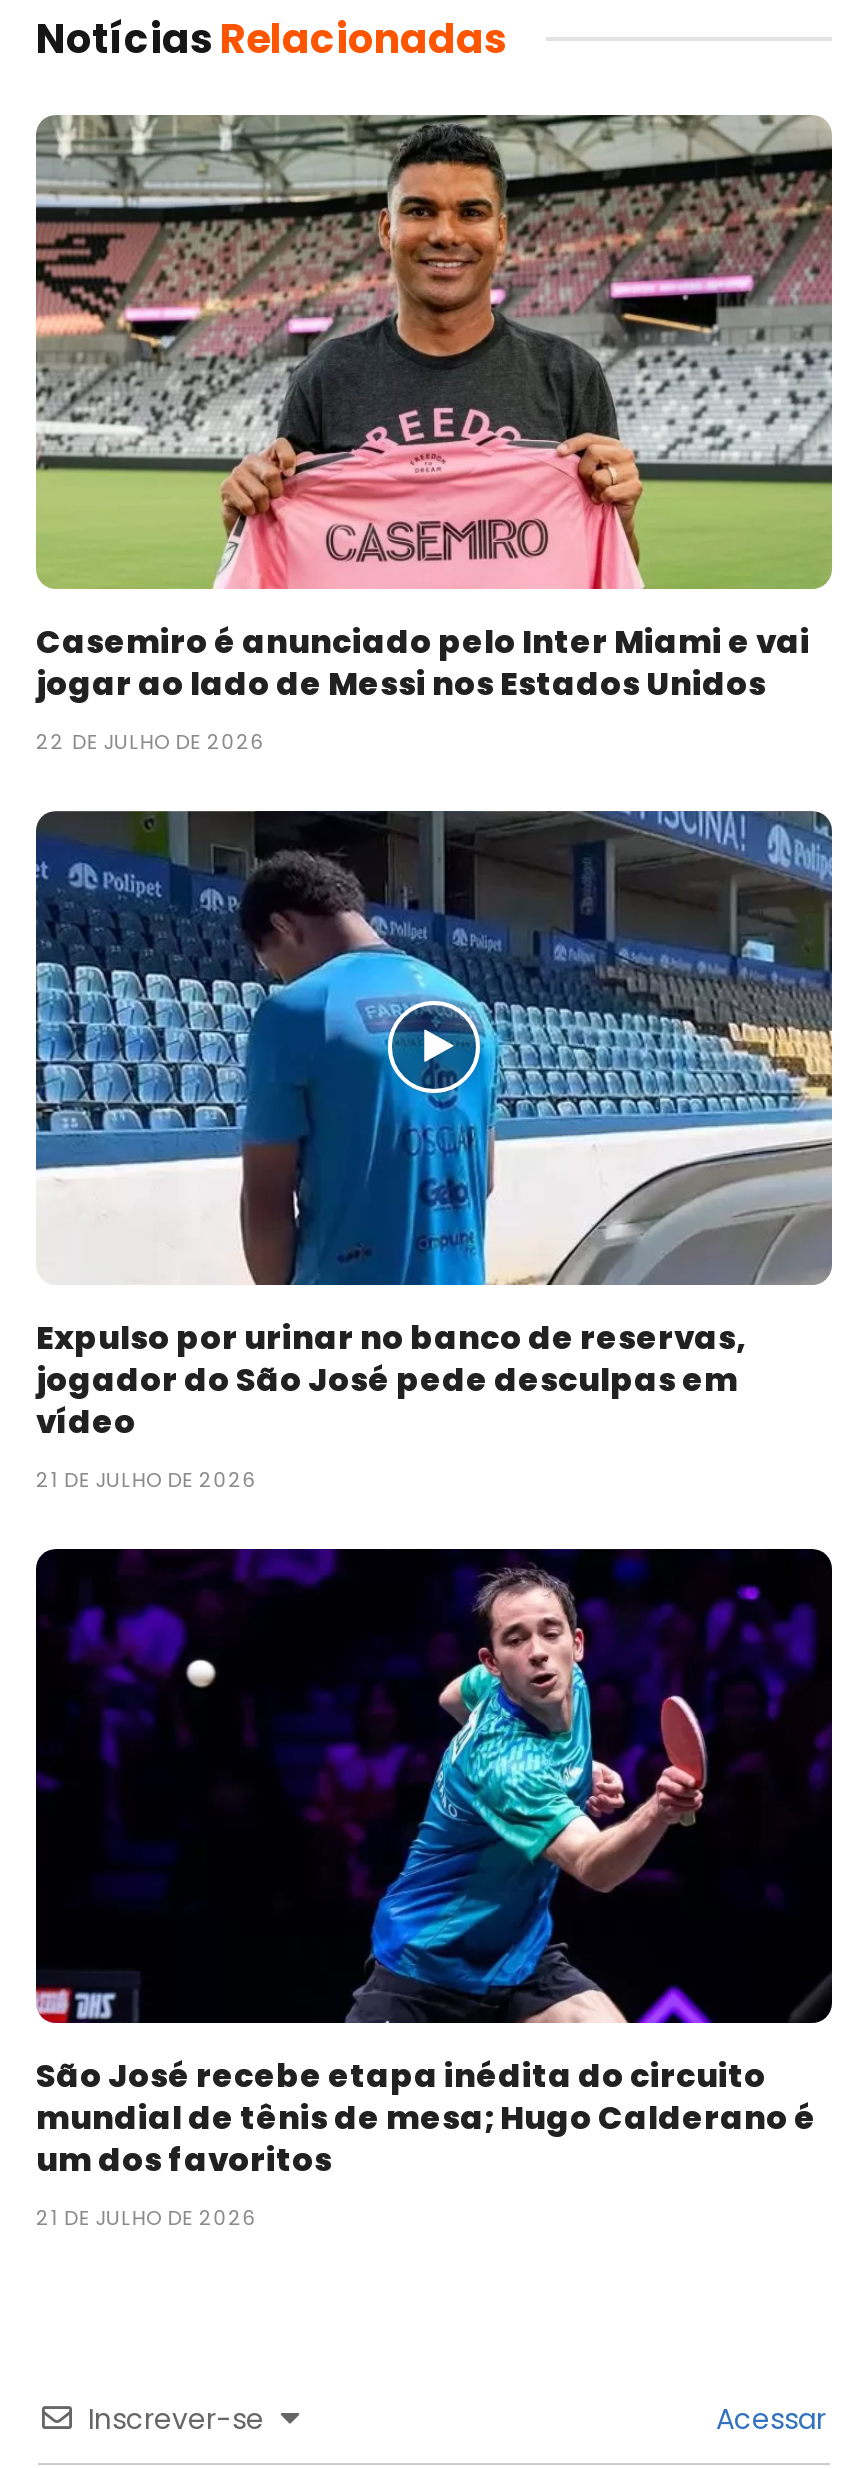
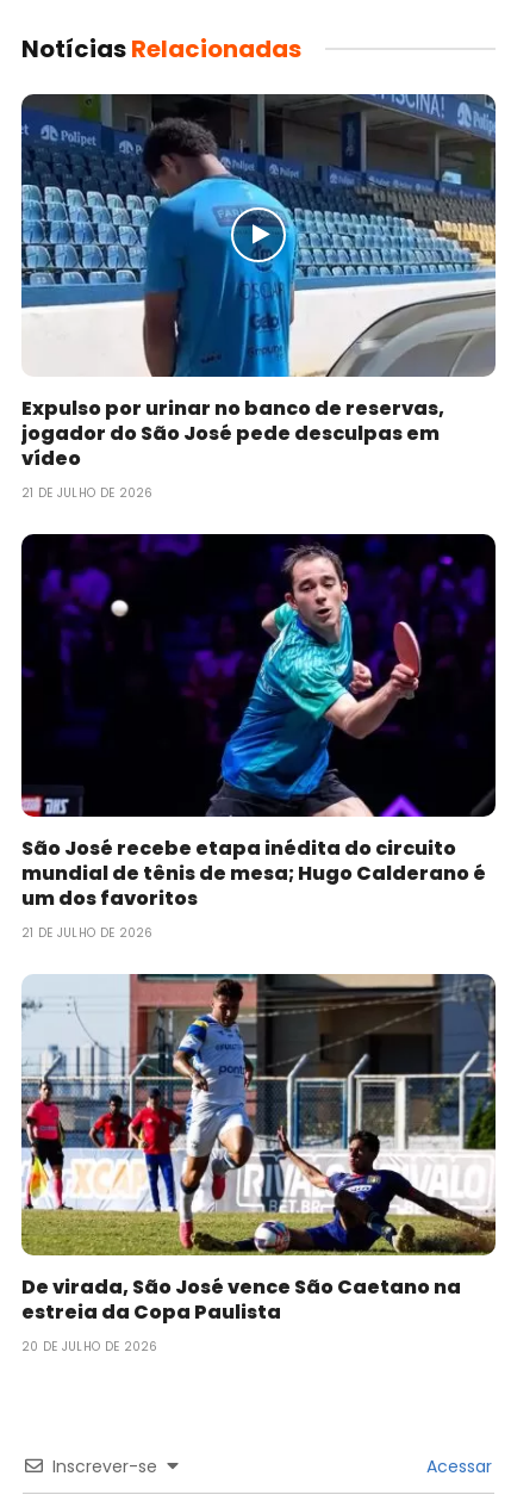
[34,113,834,756] [image] | Casemiro é anunciado pelo Inter Miami e vai | jogar ao lado de Messi nos Estados Unidos | 22 DE JULHO DE 2026 -> none
moved [32,807,836,2232] -> [19,92,498,941]: [image] | Expulso por urinar no banco de reservas, | jogador do São José pede desculpas em | ... | um dos favoritos | 21 DE JULHO DE 2026
none -> [20,973,497,1356] [image] | De virada, São José vence São Caetano na | estreia da Copa Paulista | 20 DE JULHO DE 2026

